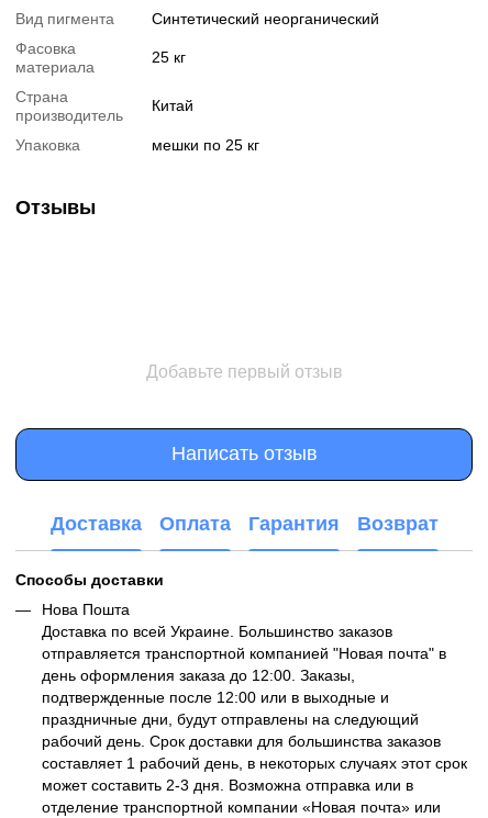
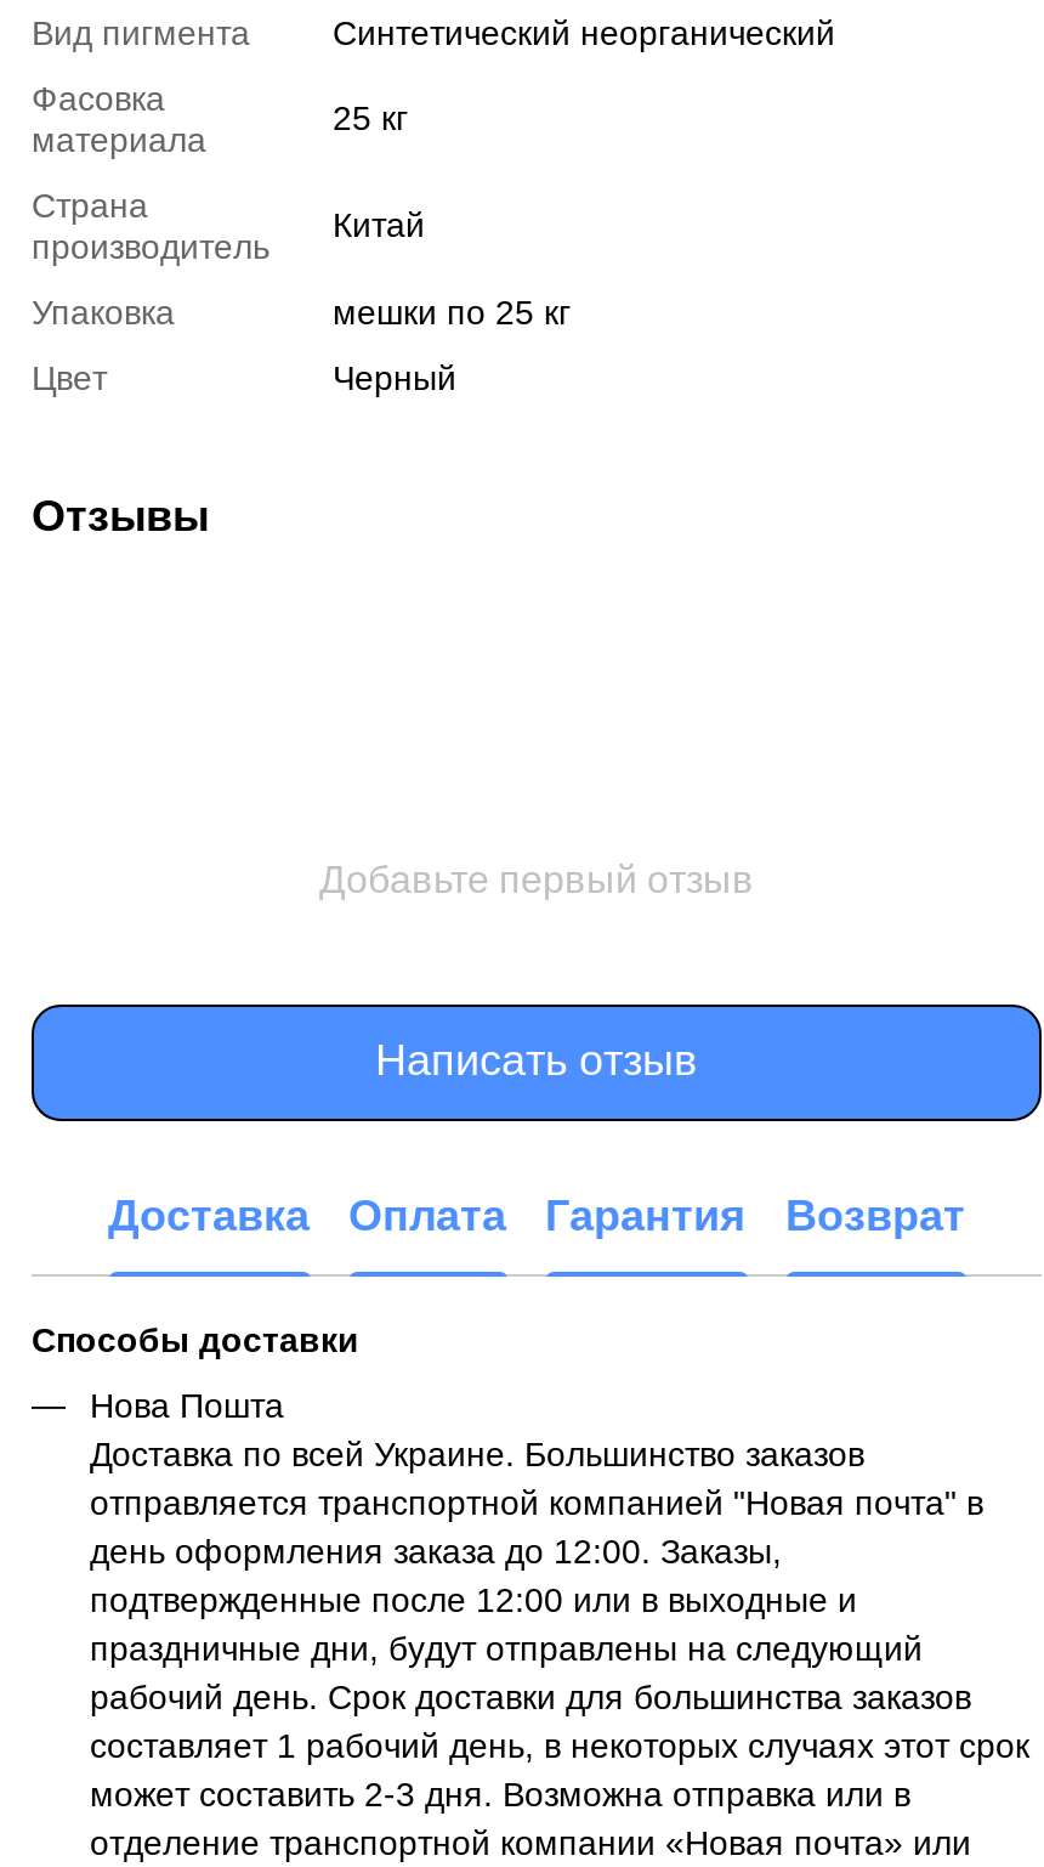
none -> [32,357,456,396] Цвет | Черный

